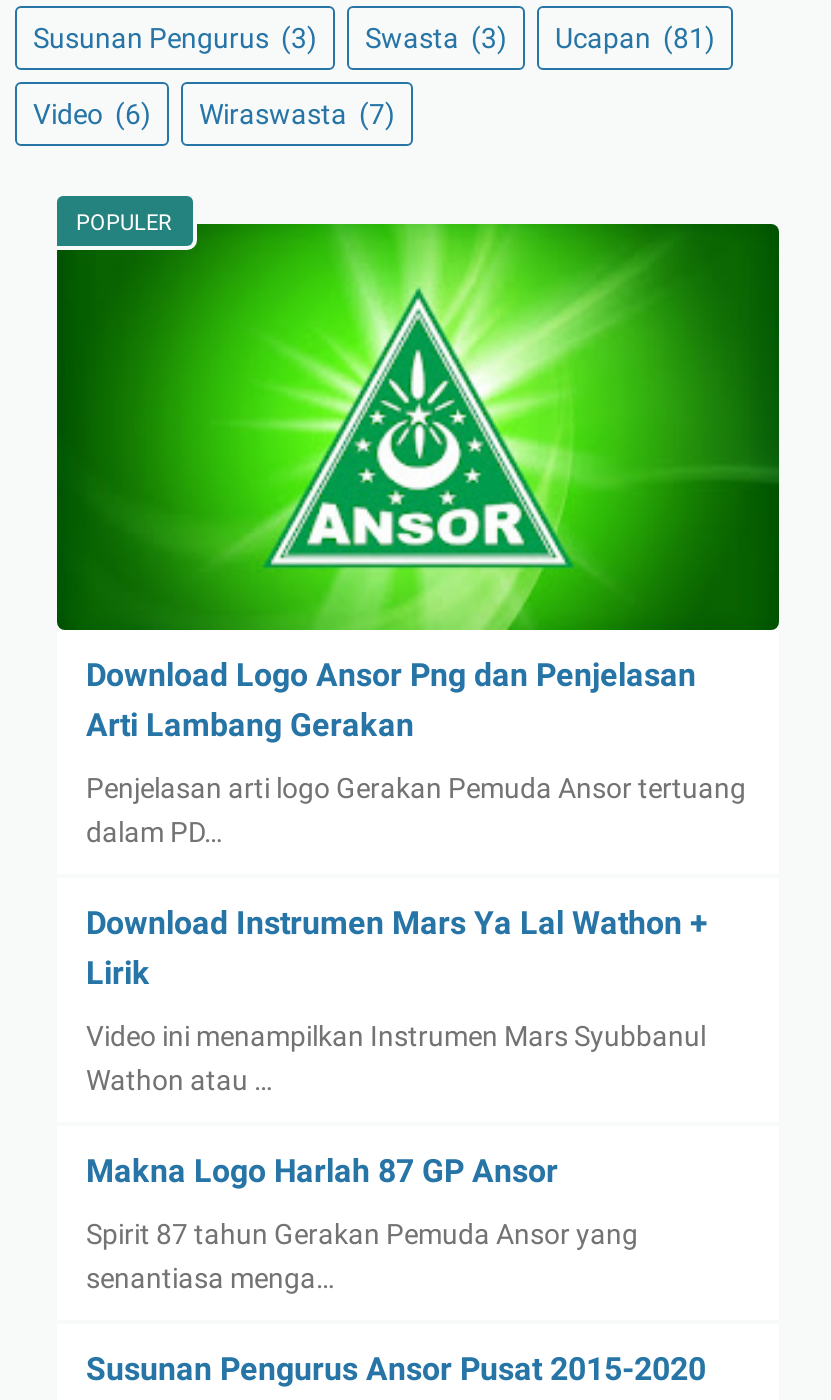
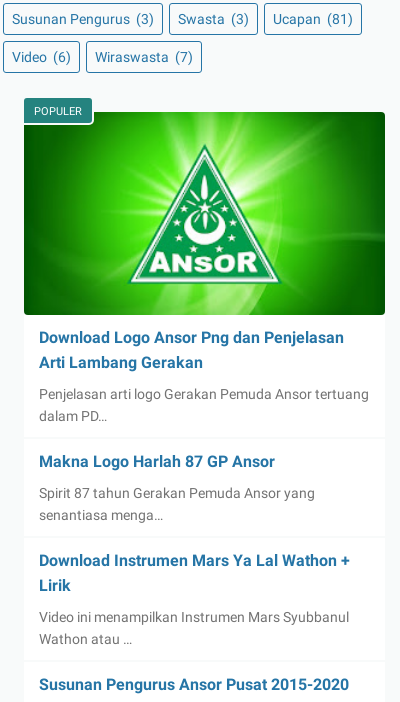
moved [86,903,708,1095] -> [38,551,349,647]: Download Instrumen Mars Ya Lal Wathon + | Lirik | Video ini menampilkan Instrumen Mars Syubbanul | Wathon atau …
moved [86,1151,638,1293] -> [38,452,314,523]: Makna Logo Harlah 87 GP Ansor | Spirit 87 tahun Gerakan Pemuda Ansor yang | senantiasa menga…

